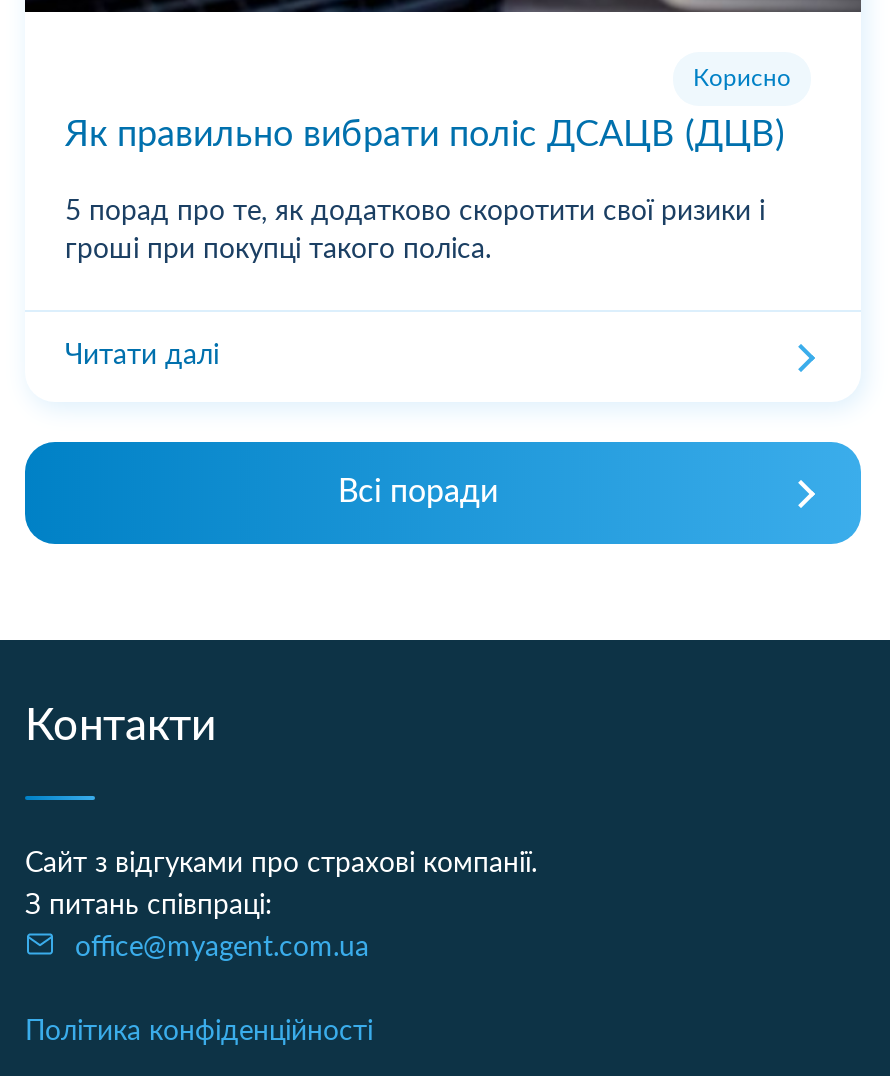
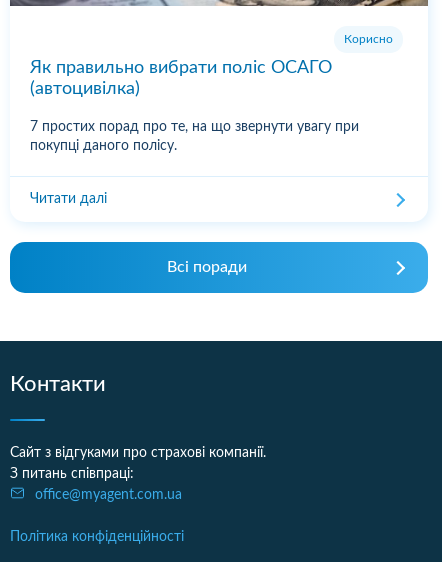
[65,118,785,154] Як правильно вибрати поліс ДСАЦВ (ДЦВ) -> [30,59,332,98] Як правильно вибрати поліс ОСАГО | (автоцивілка)
[65,198,765,264] 5 порад про те, як додатково скоротити свої ризики і | гроші при покупці такого поліса. -> [30,120,359,153] 7 простих порад про те, на що звернути увагу при | покупці даного полісу.

